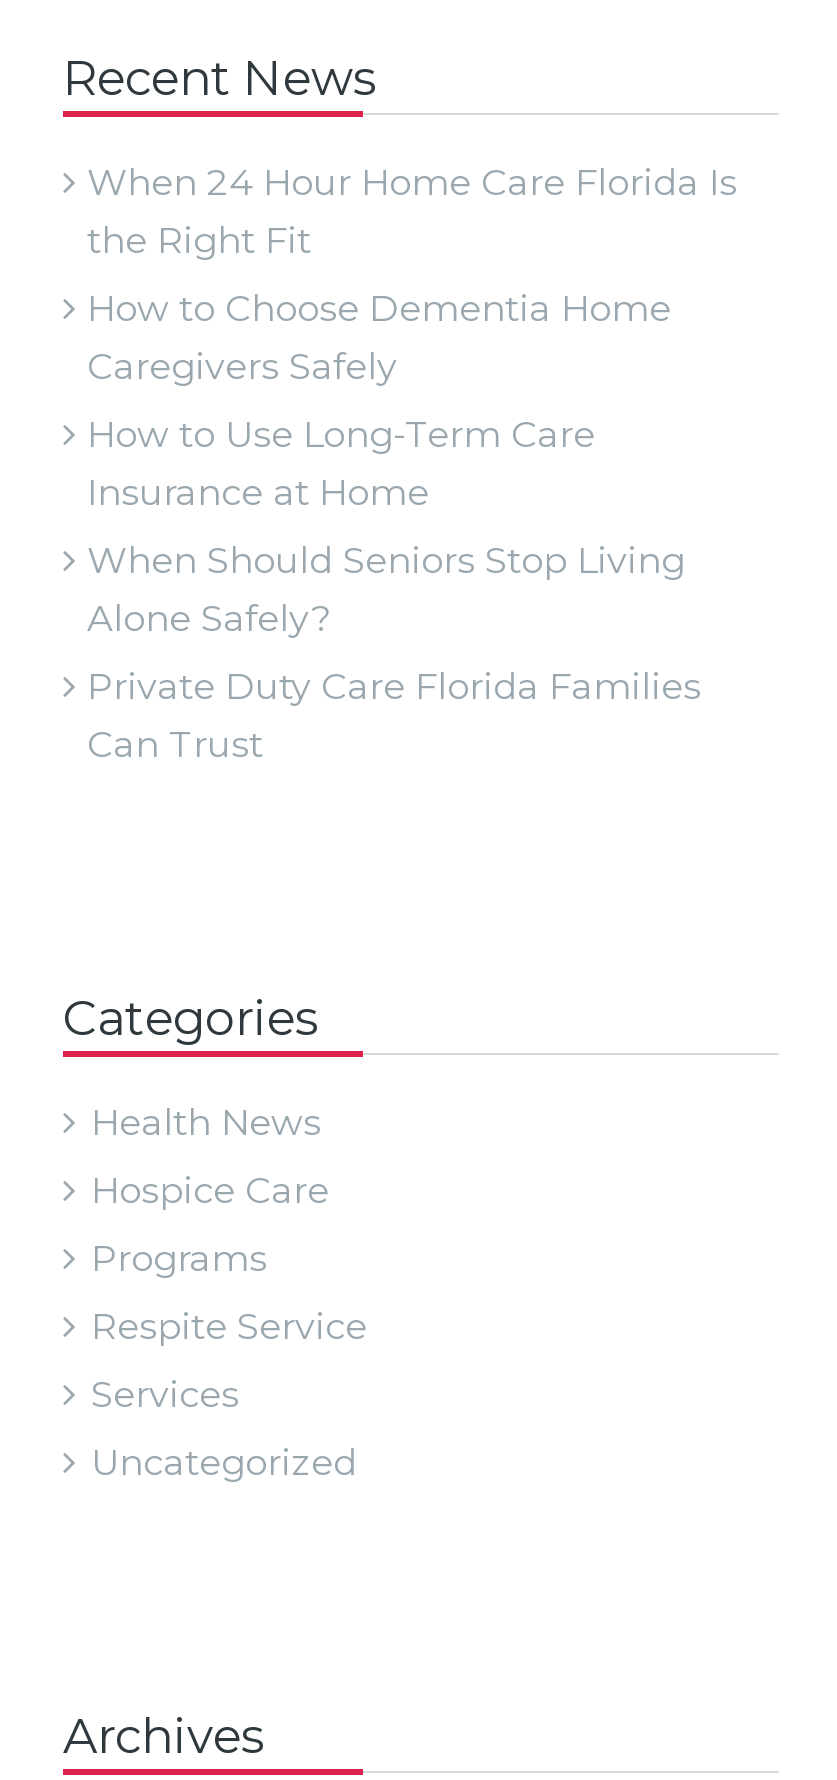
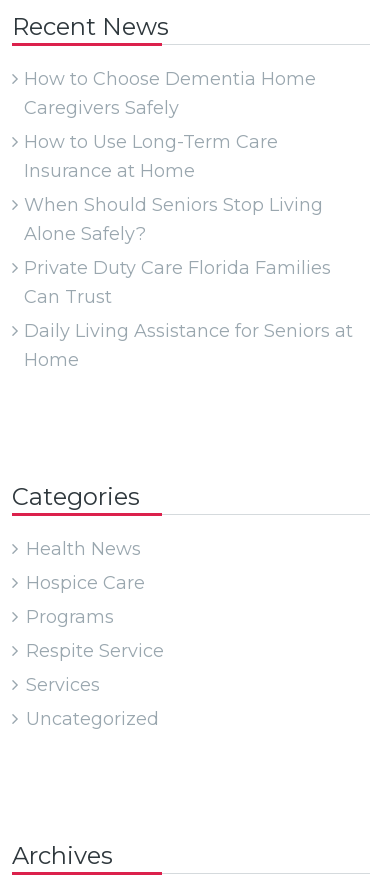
[87,160,737,262] When 24 Hour Home Care Florida Is | the Right Fit -> none
moved [87,286,701,766] -> [24,68,331,308]: How to Choose Dementia Home | Caregivers Safely | How to Use Long-Term Care | Insurance at Home | When Should Seniors Stop Living | Alone Safely? | Private Duty Care Florida Families | Can Trust
none -> [24,320,353,371] Daily Living Assistance for Seniors at | Home

